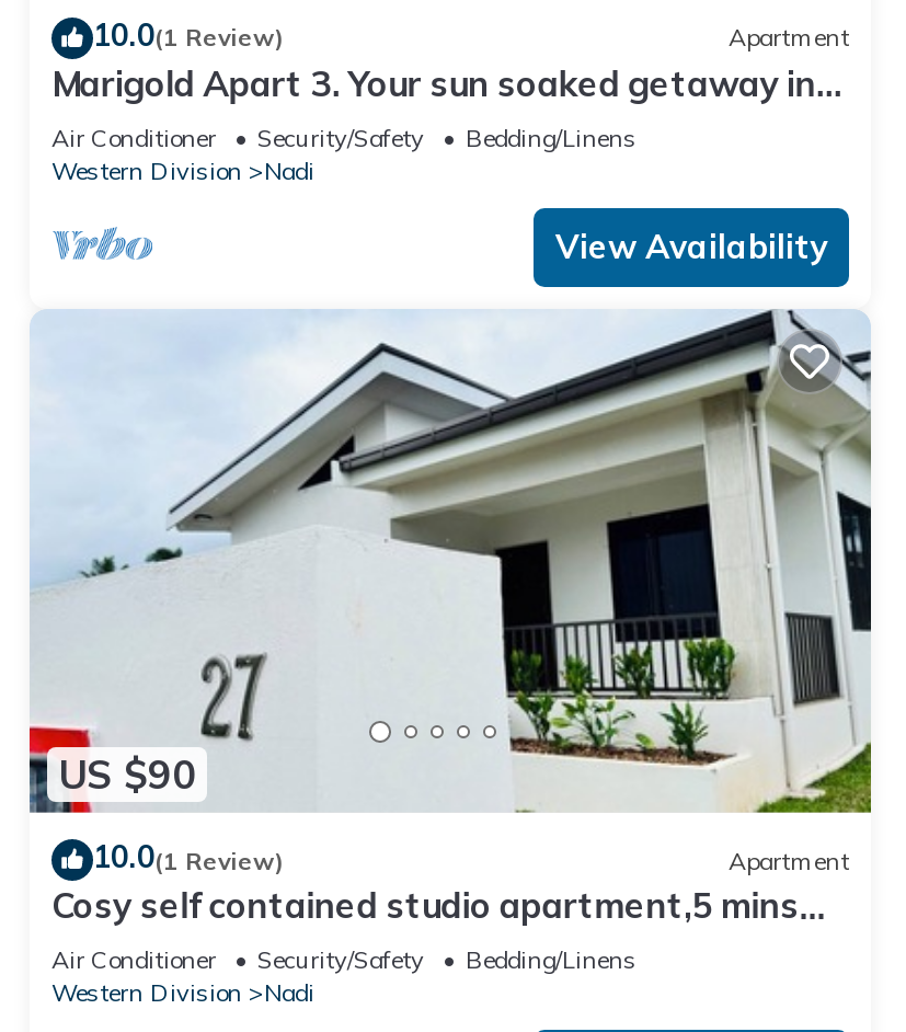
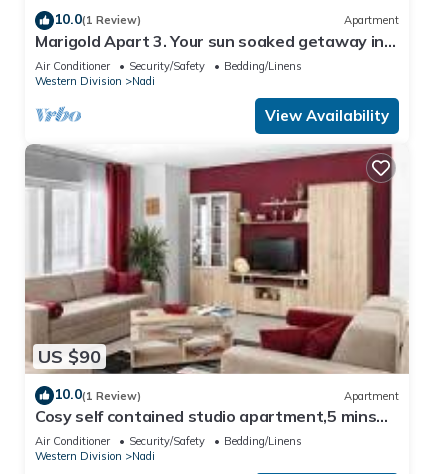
[27,309,873,815] [image] -> [24,144,409,375] [image]

